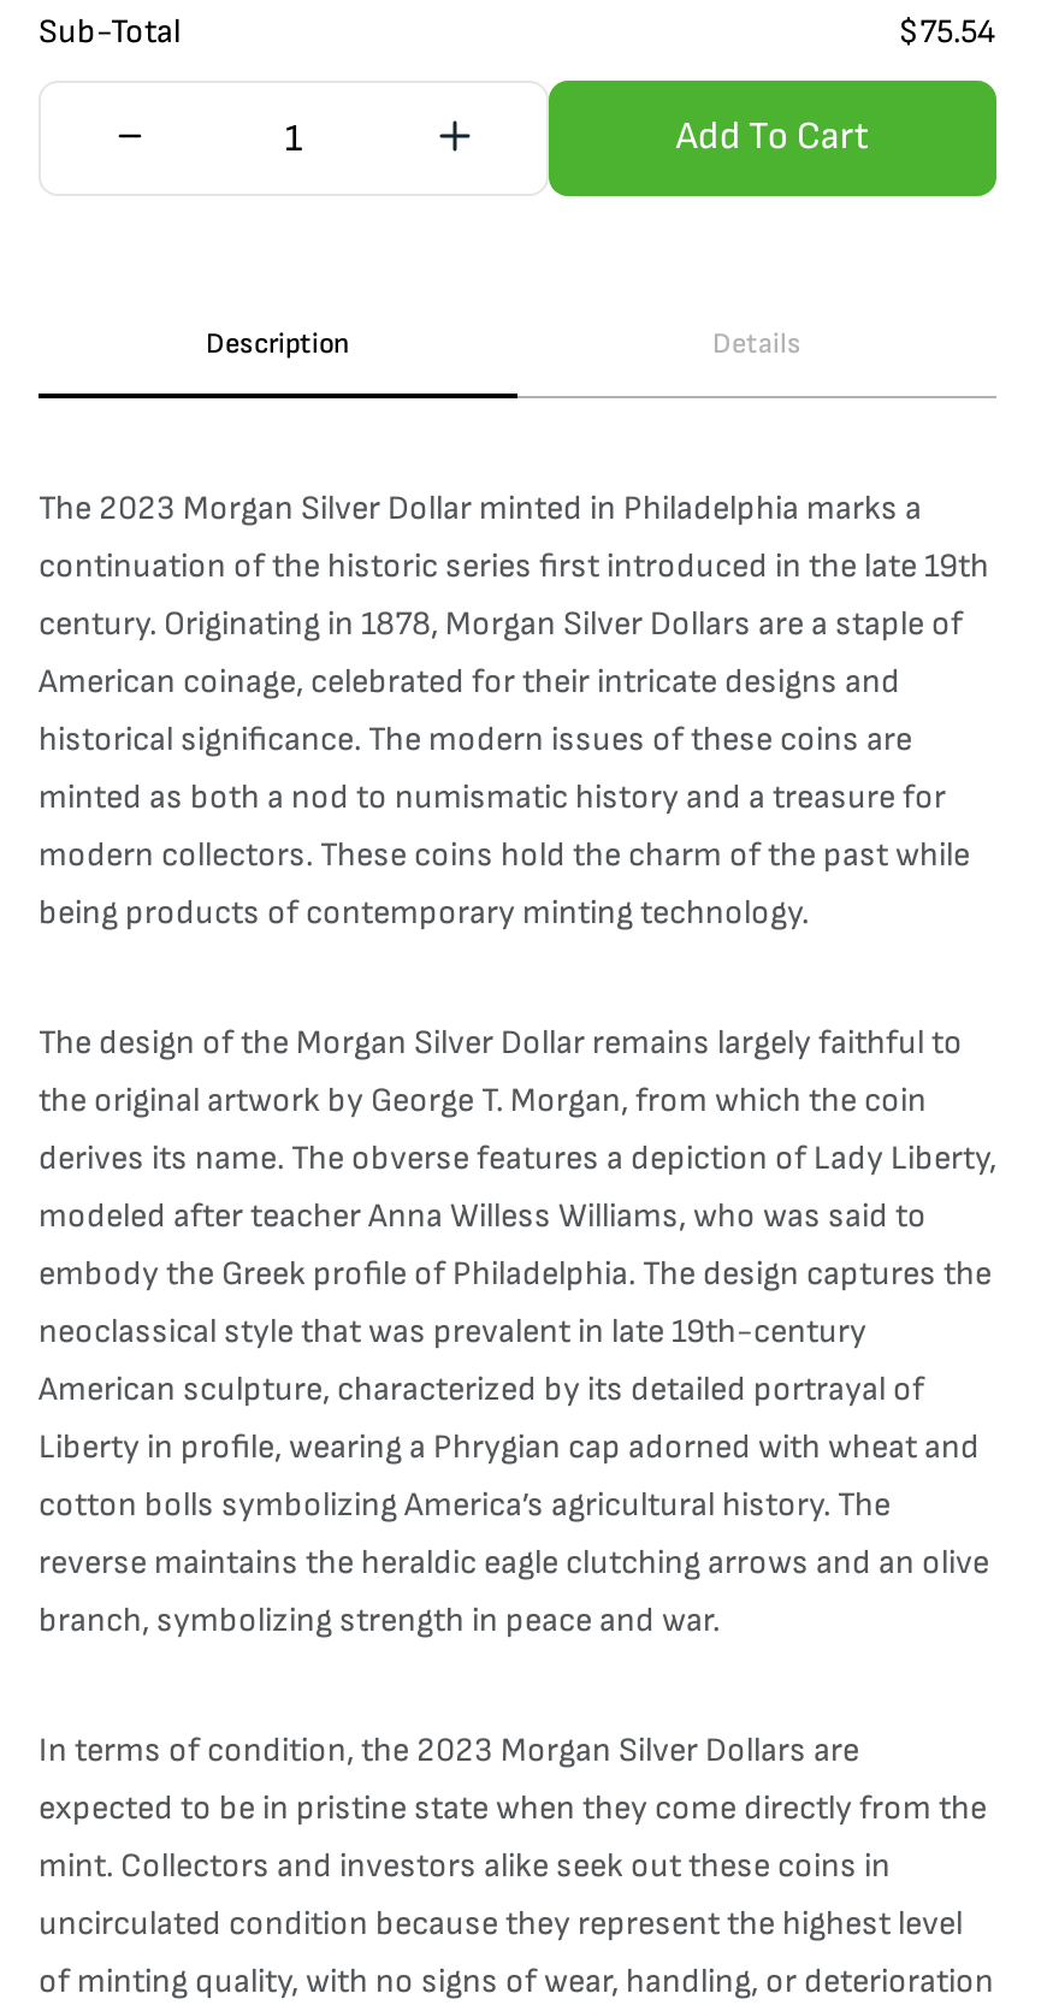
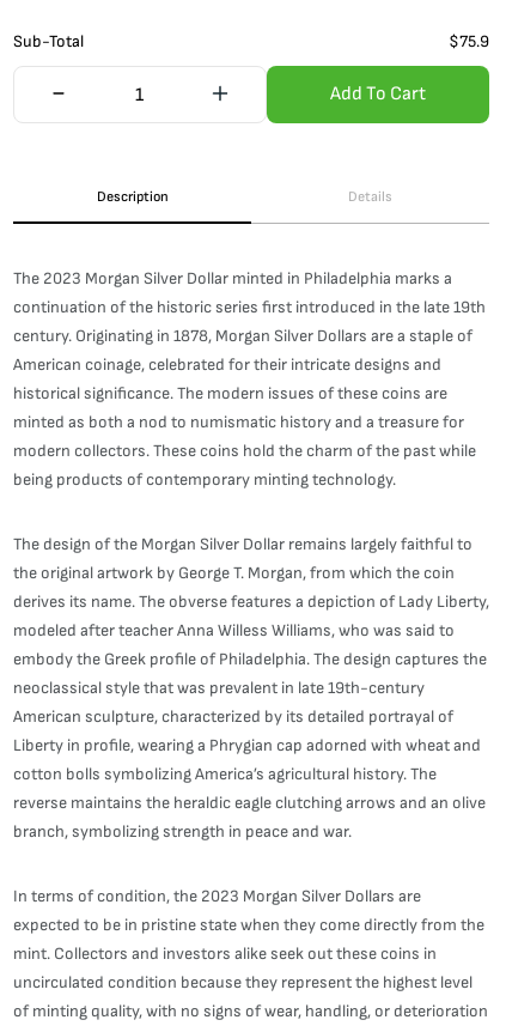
[898,11,996,52] $75.54 -> [449,31,489,51] $75.9

